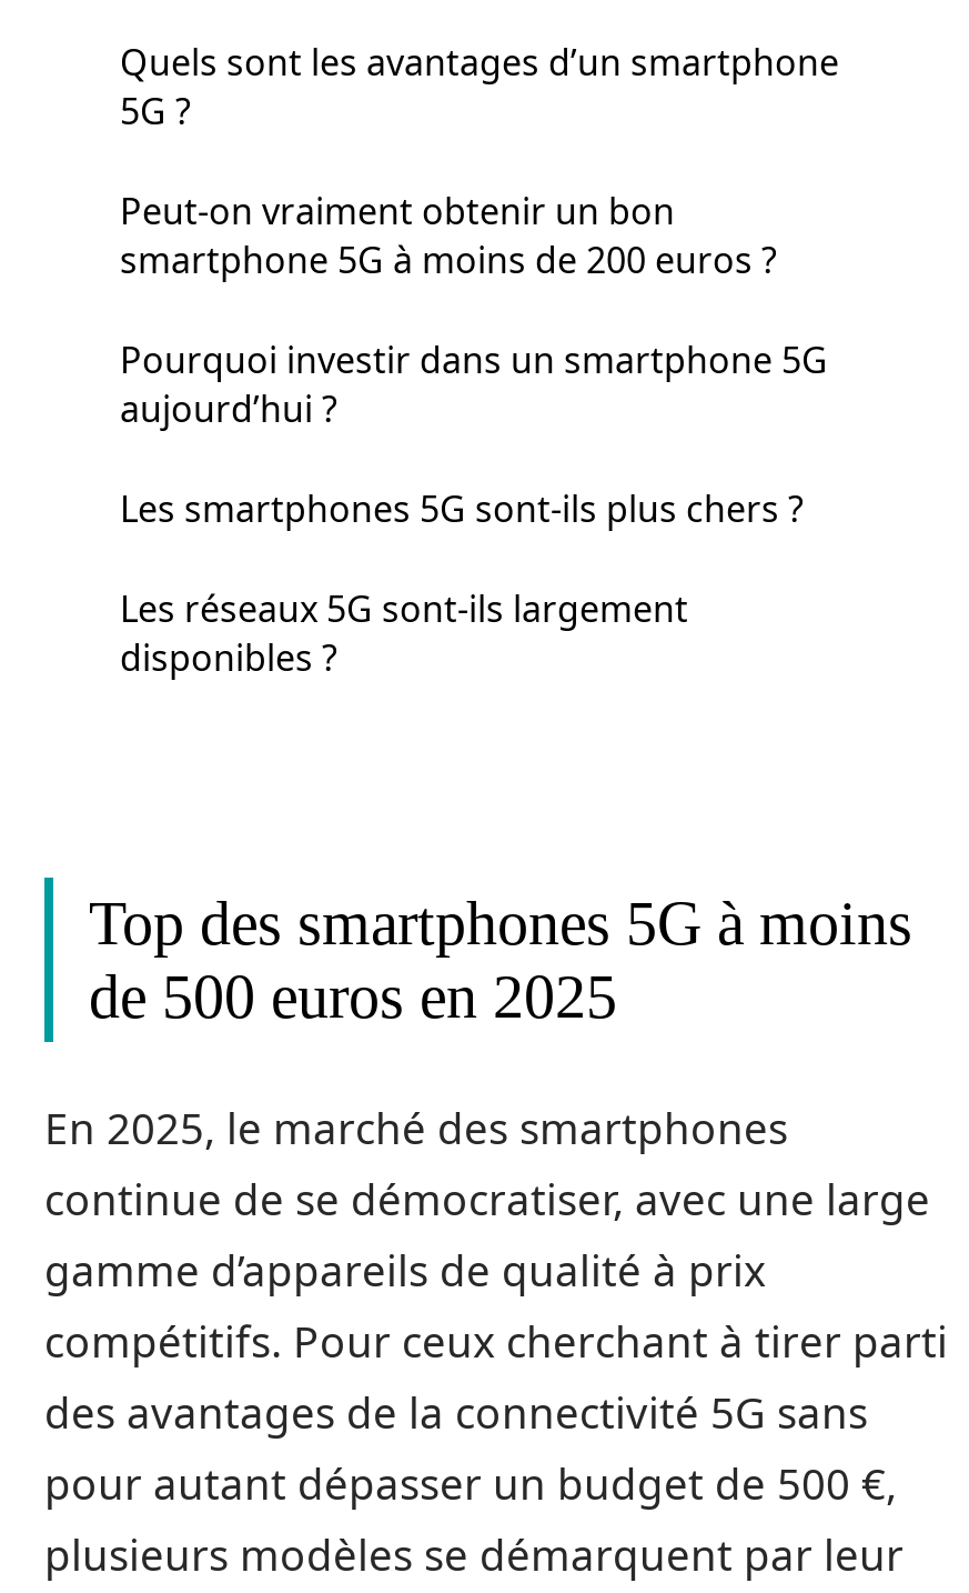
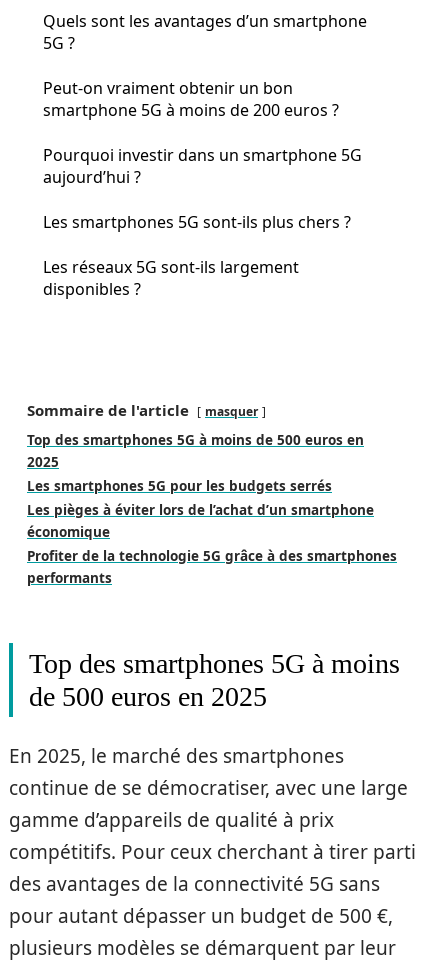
none -> [27,400,397,587] Sommaire de l'article | masquer | Top des smartphones 5G à moins de 500 euros en | 2025 | Les smartphones 5G pour les budgets serrés | Les pièges à éviter lors de l’achat d’un smartphone | économique | Profiter de la technologie 5G grâce à des smartphones | performants

